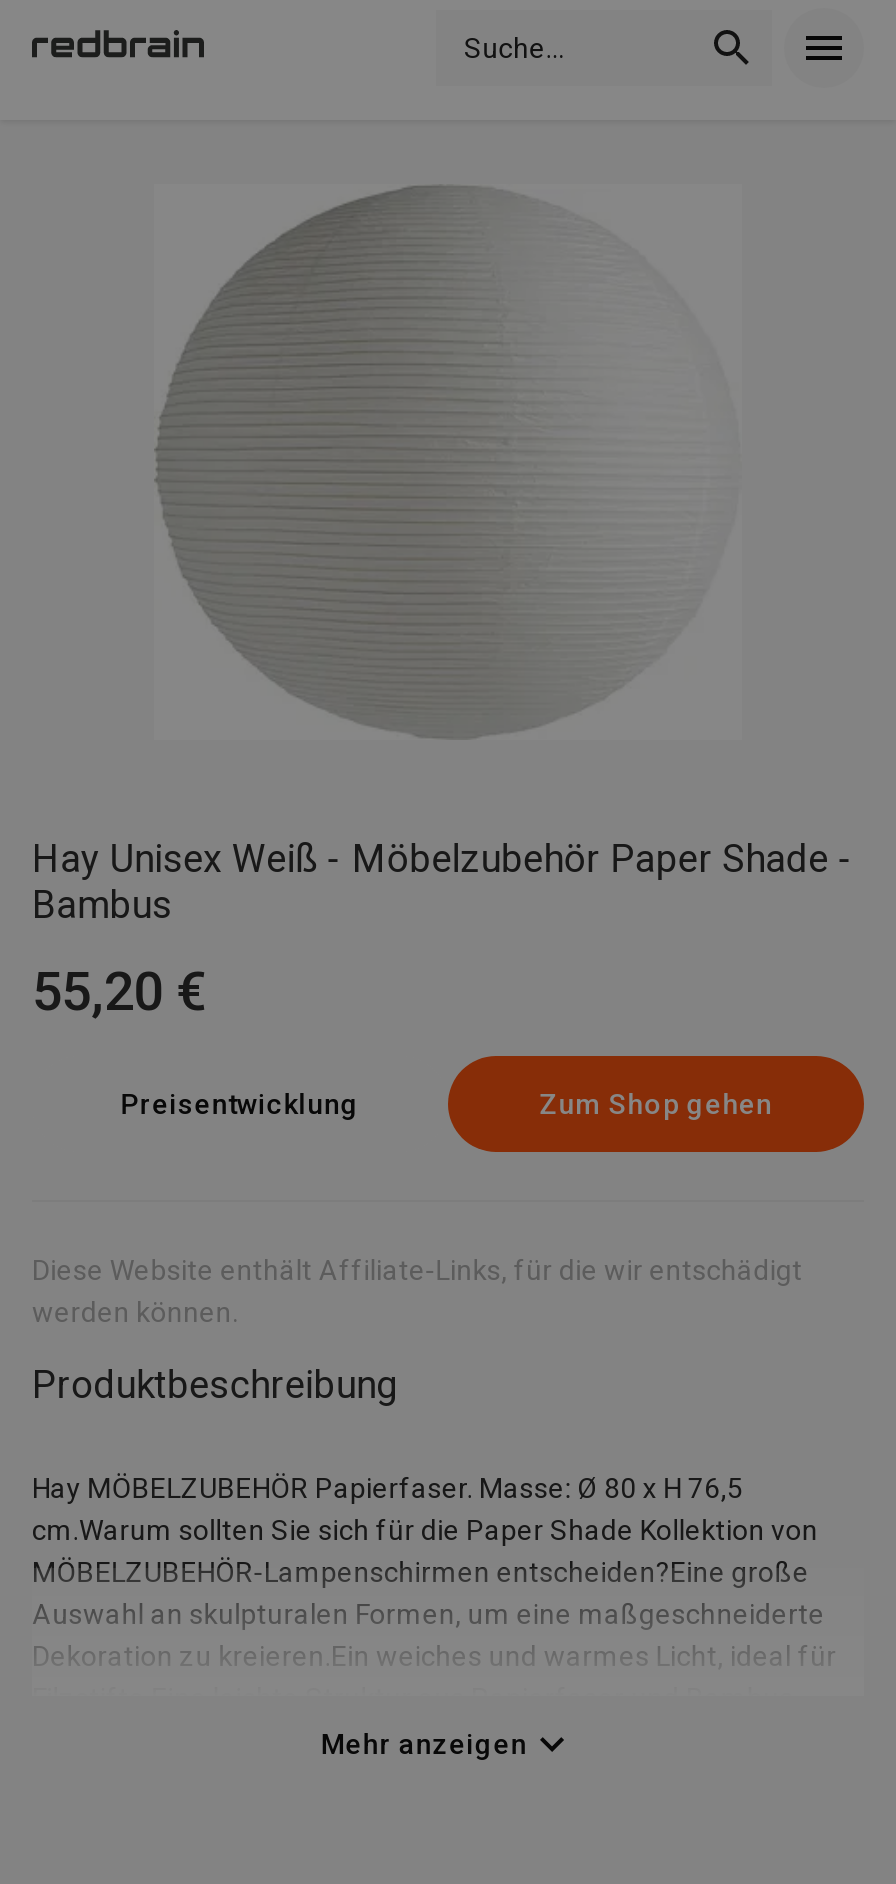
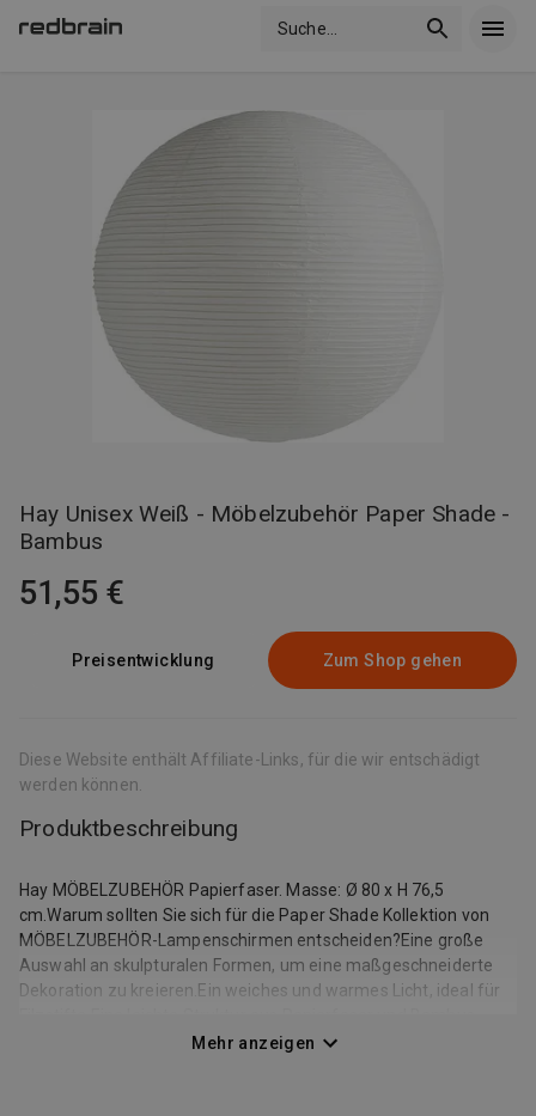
[32,960,207,1024] 55,20 € -> [19,574,124,612] 51,55 €

